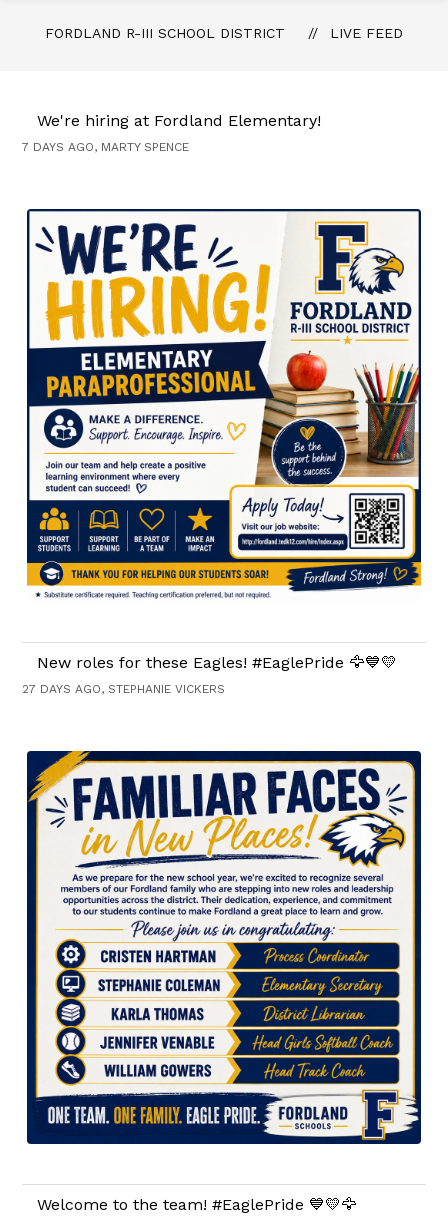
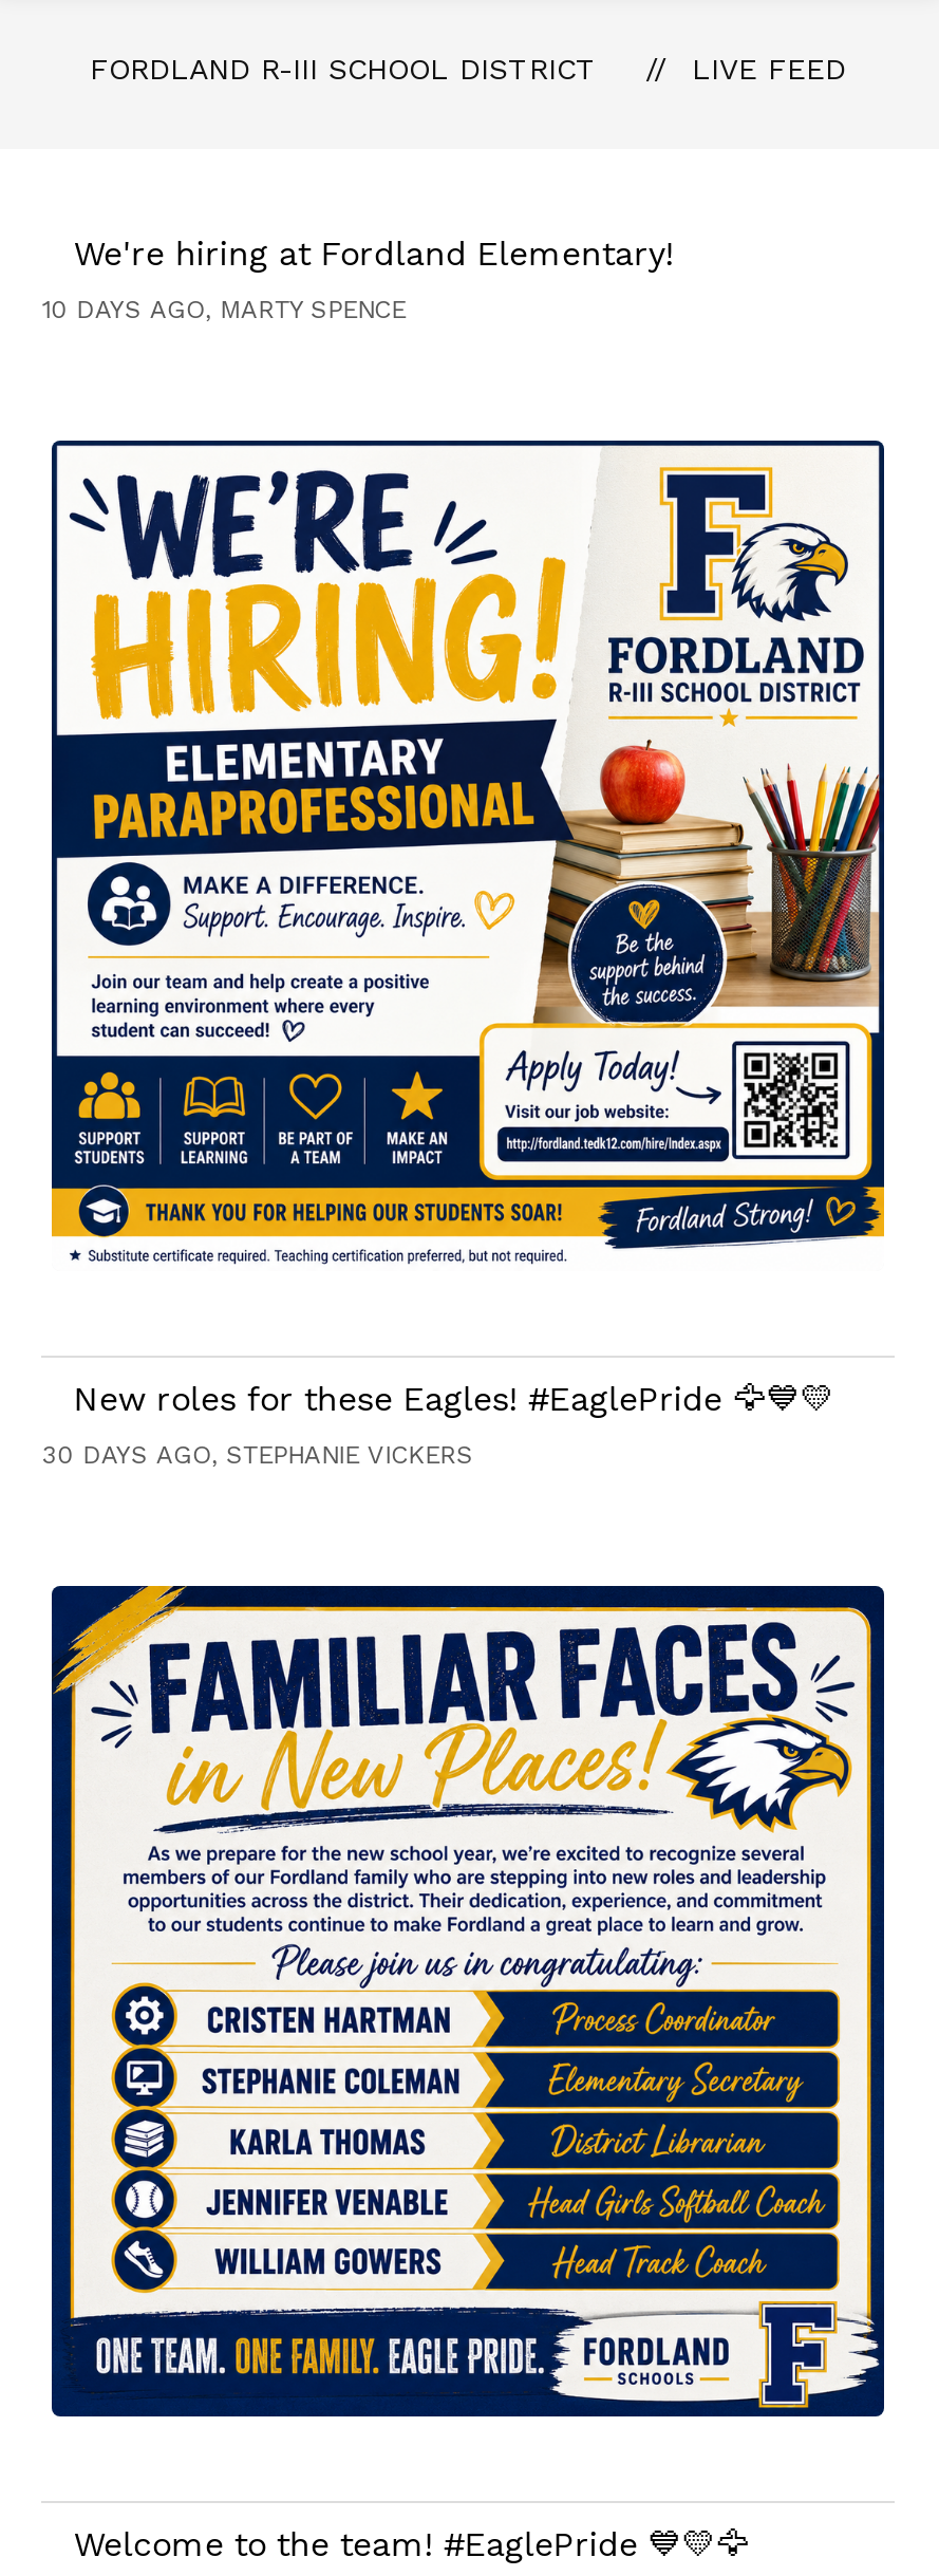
[22,140,189,154] 7 DAYS AGO, MARTY SPENCE -> [42,295,405,324] 10 DAYS AGO, MARTY SPENCE
[22,682,225,696] 27 DAYS AGO, STEPHANIE VICKERS -> [42,1441,473,1470] 30 DAYS AGO, STEPHANIE VICKERS

